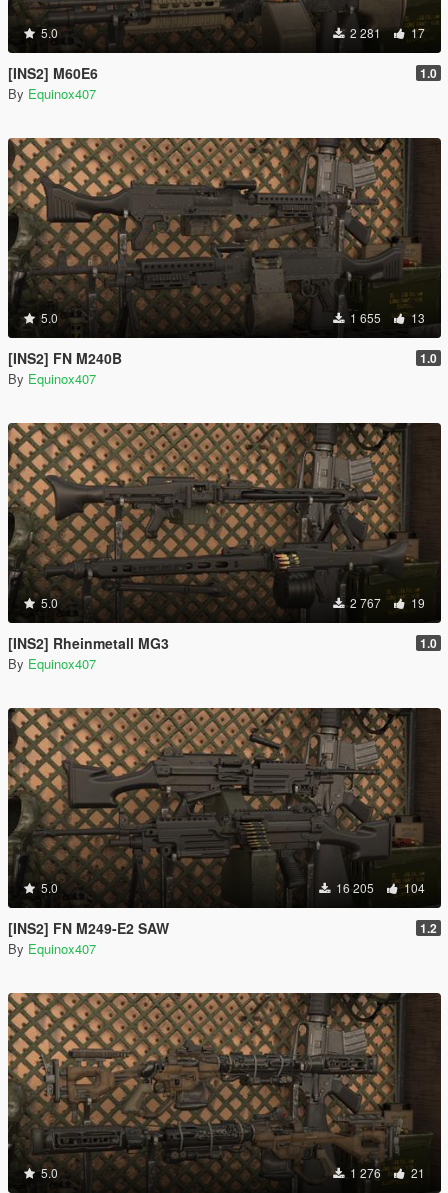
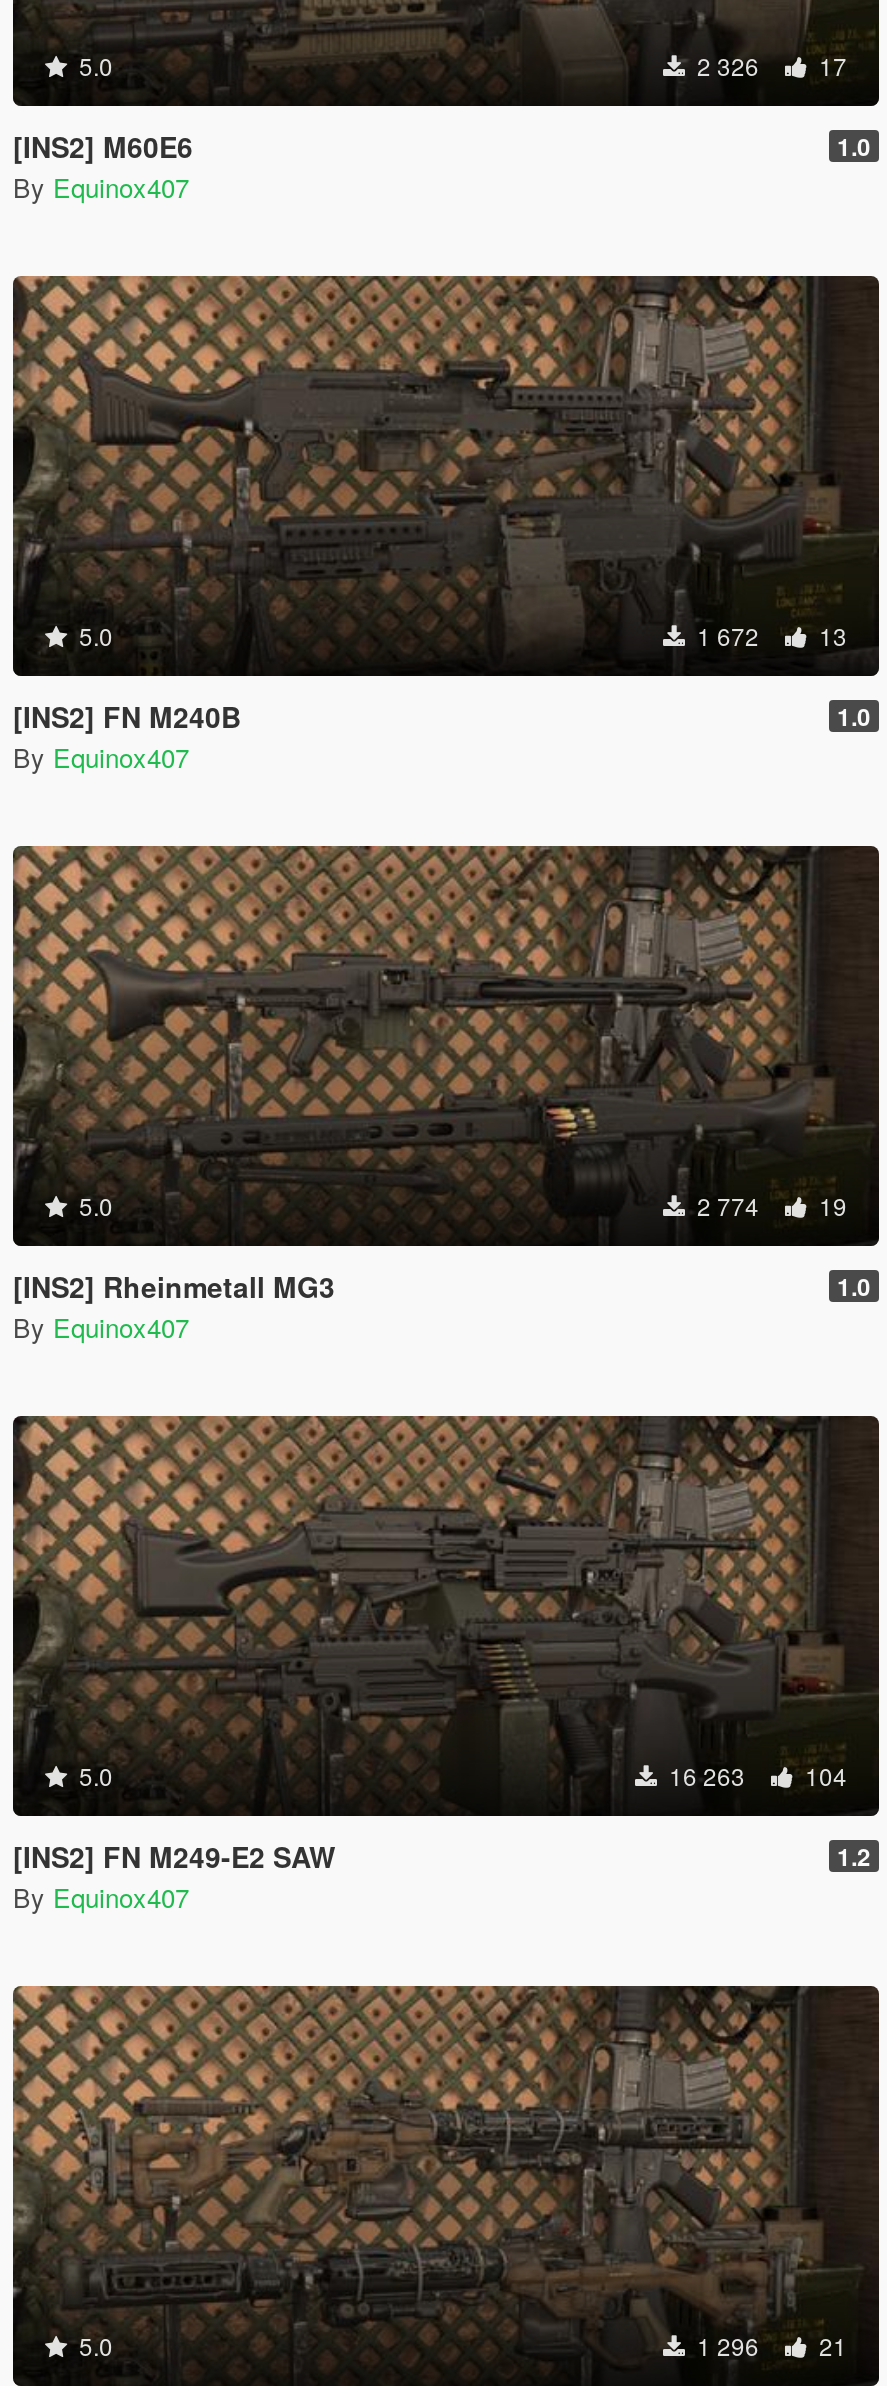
[347,24,384,41] 2 281 -> [691,48,765,82] 2 326
[347,309,425,326] 1 655 13 -> [691,618,847,652] 1 672 13
[347,594,425,611] 2 767 19 -> [691,1188,847,1222] 2 774 19
[333,879,425,896] 16 205 104 -> [663,1758,847,1792] 16 263 104
[347,1164,425,1181] 1 276 21 -> [691,2328,847,2362] 1 296 21

